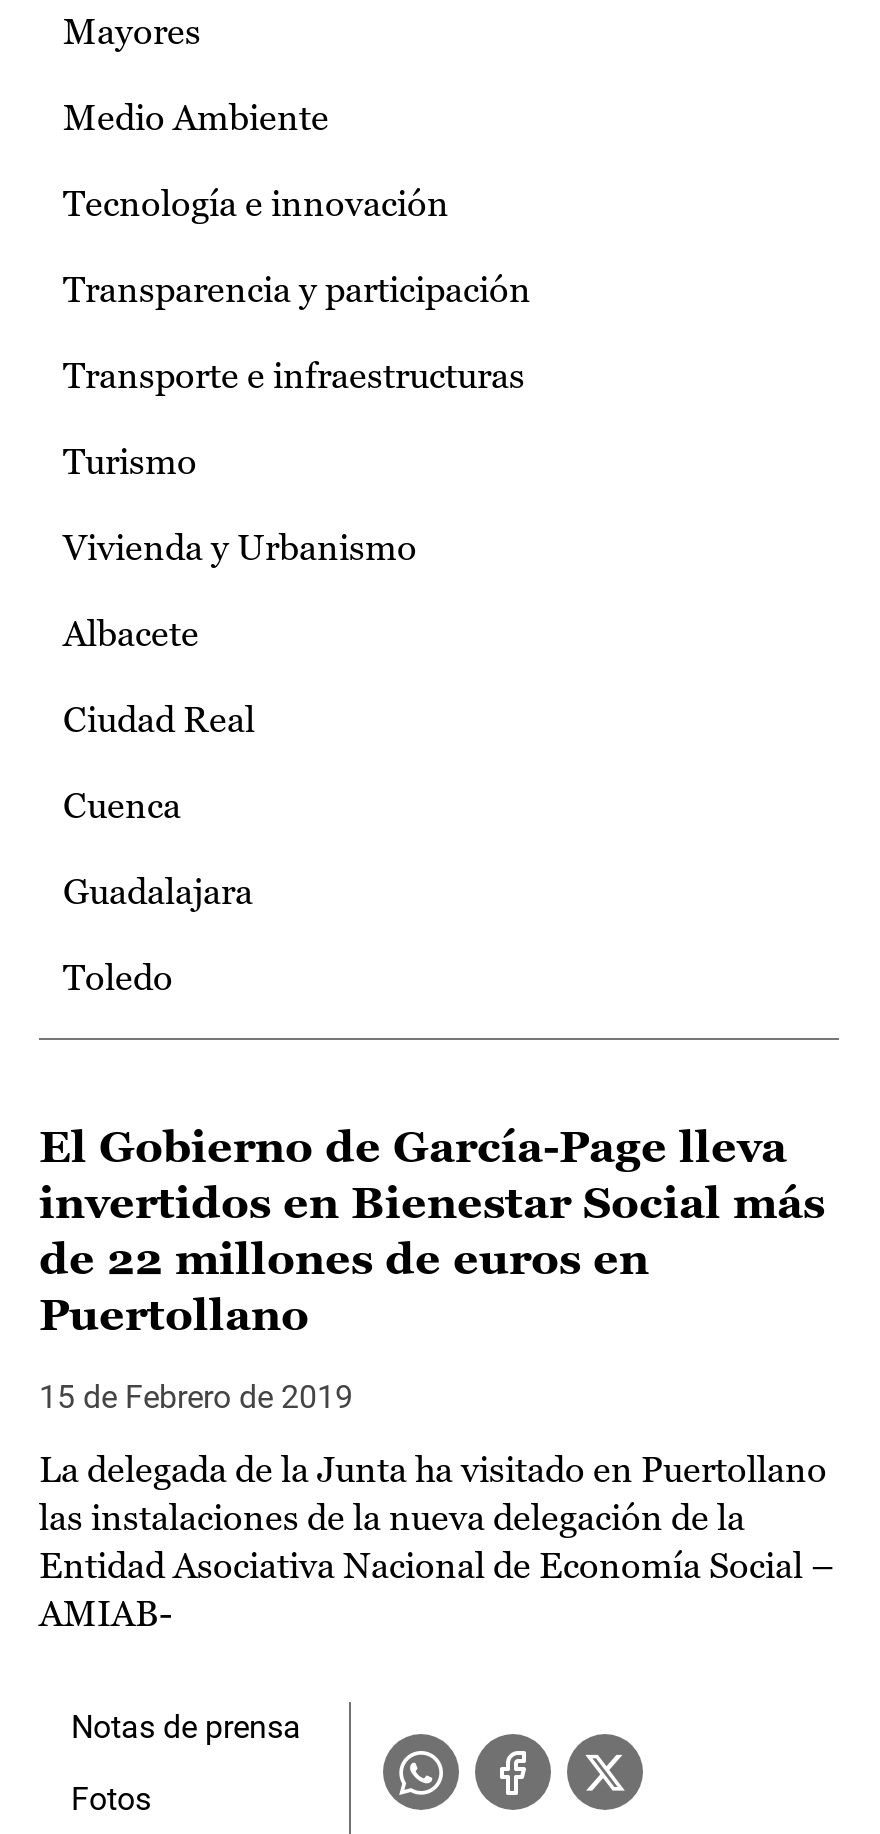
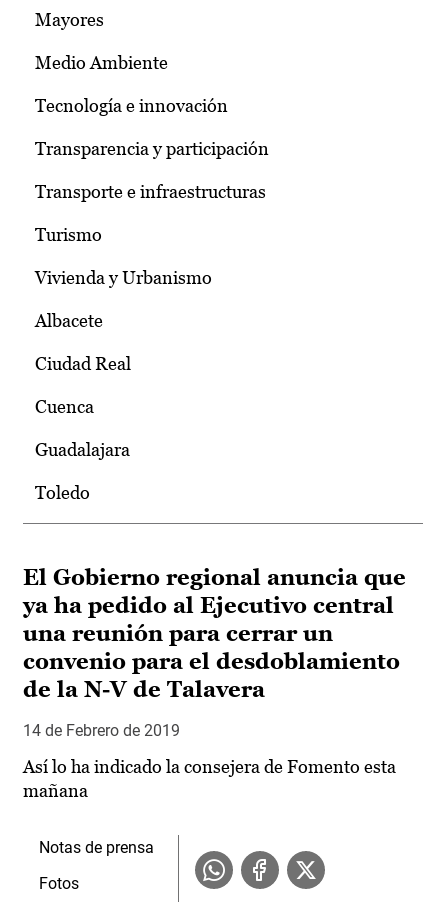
[39,1122,825,1340] El Gobierno de García-Page lleva | invertidos en Bienestar Social más | de 22 millones de euros en | Puertollano -> [23,565,406,702] El Gobierno regional anuncia que | ya ha pedido al Ejecutivo central | una reunión para cerrar un | convenio para el desdoblamiento | de la N-V de Talavera
[39,1378,353,1416] 15 de Febrero de 2019 -> [23,721,180,740] 14 de Febrero de 2019
[39,1448,835,1634] La delegada de la Junta ha visitado en Puertollano | las instalaciones de la nueva delegación de la | Entidad Asociativa Nacional de Economía Social – | AMIAB- -> [23,756,396,801] Así lo ha indicado la consejera de Fomento esta | mañana

